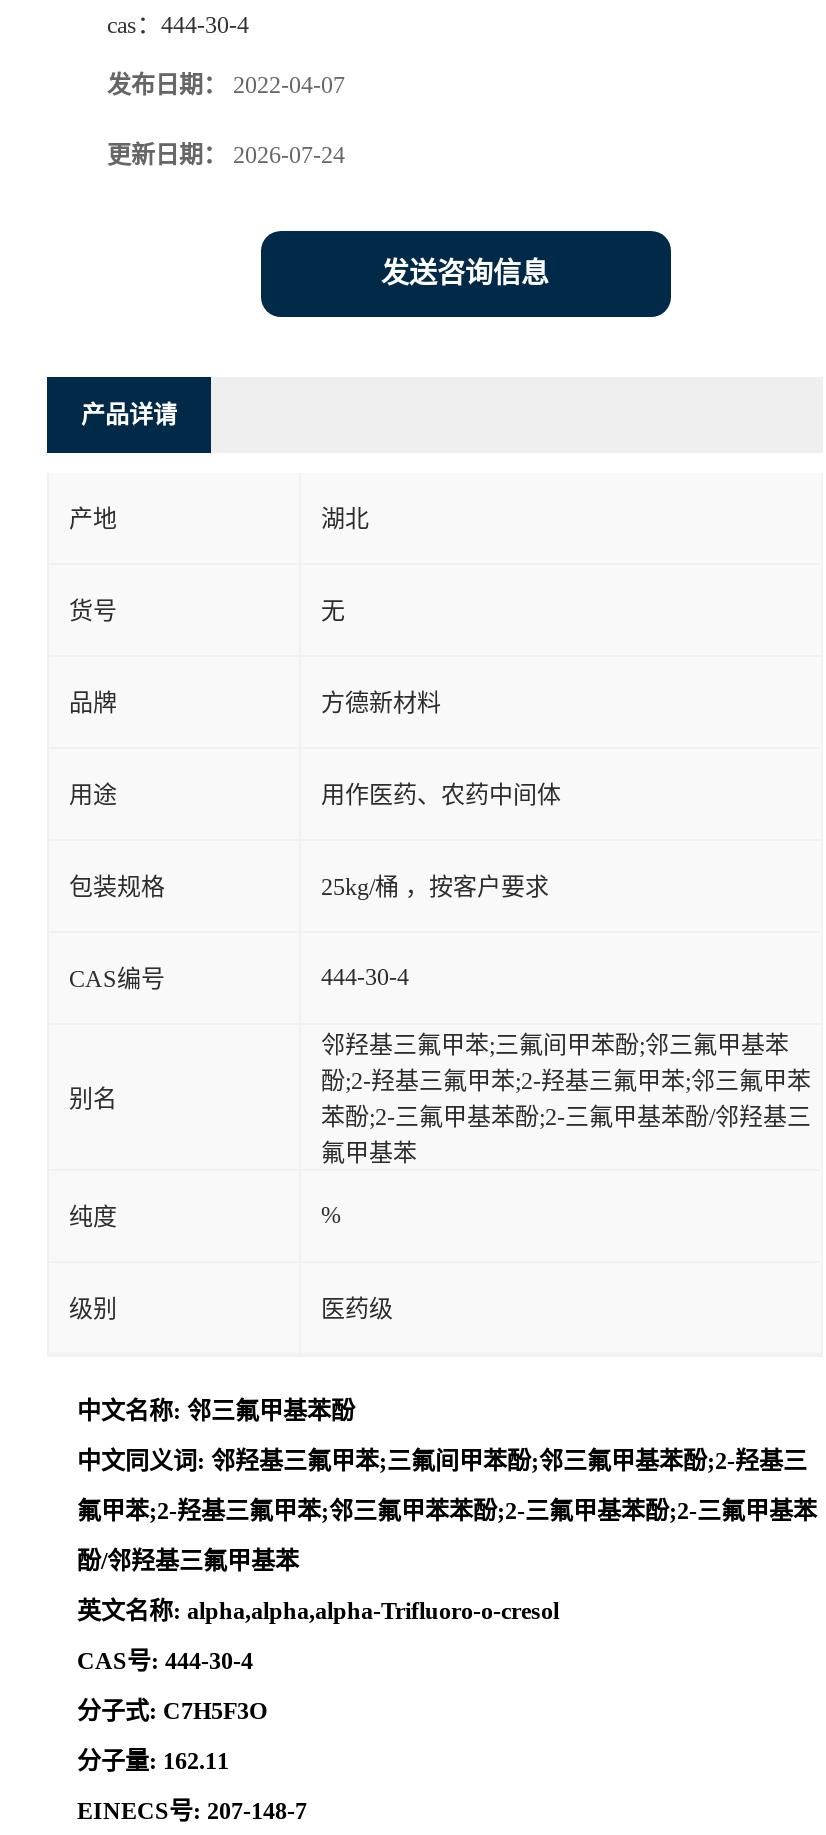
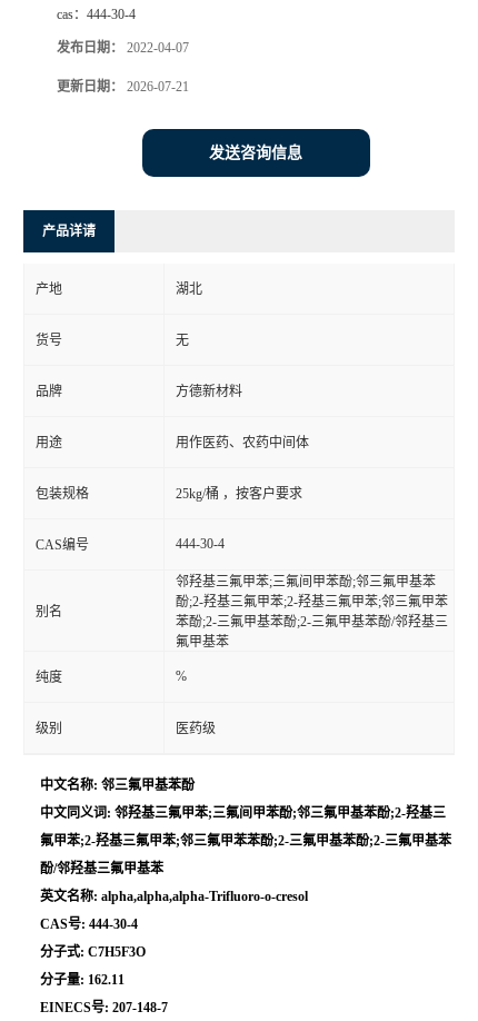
[107,140,345,168] 更新日期：2026-07-24 -> [57,79,189,94] 更新日期：2026-07-21

